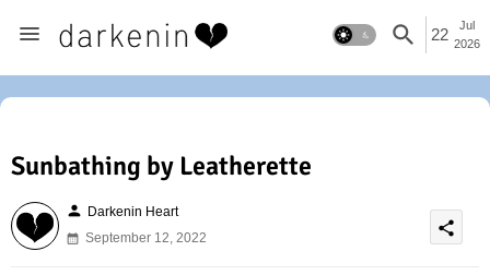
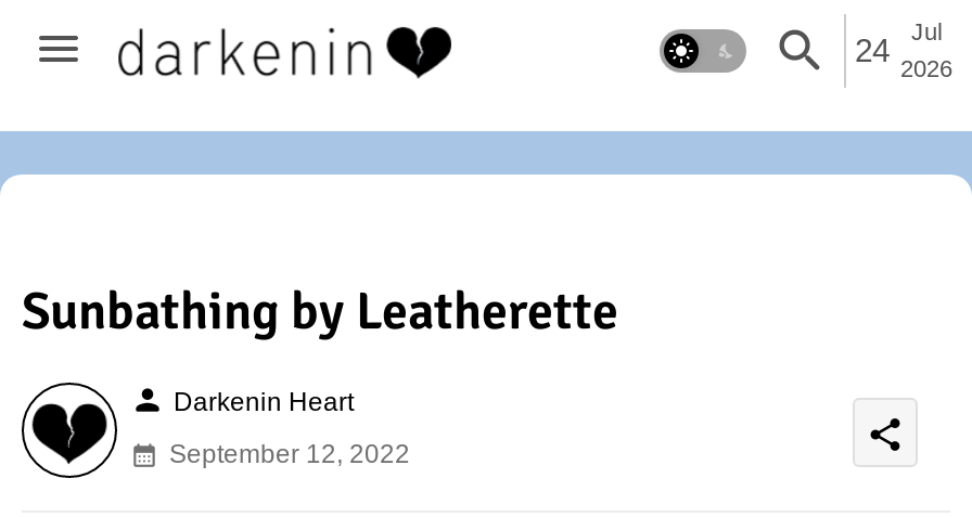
[431,25,480,50] 22 2026 -> [855,31,952,80] 24 2026

